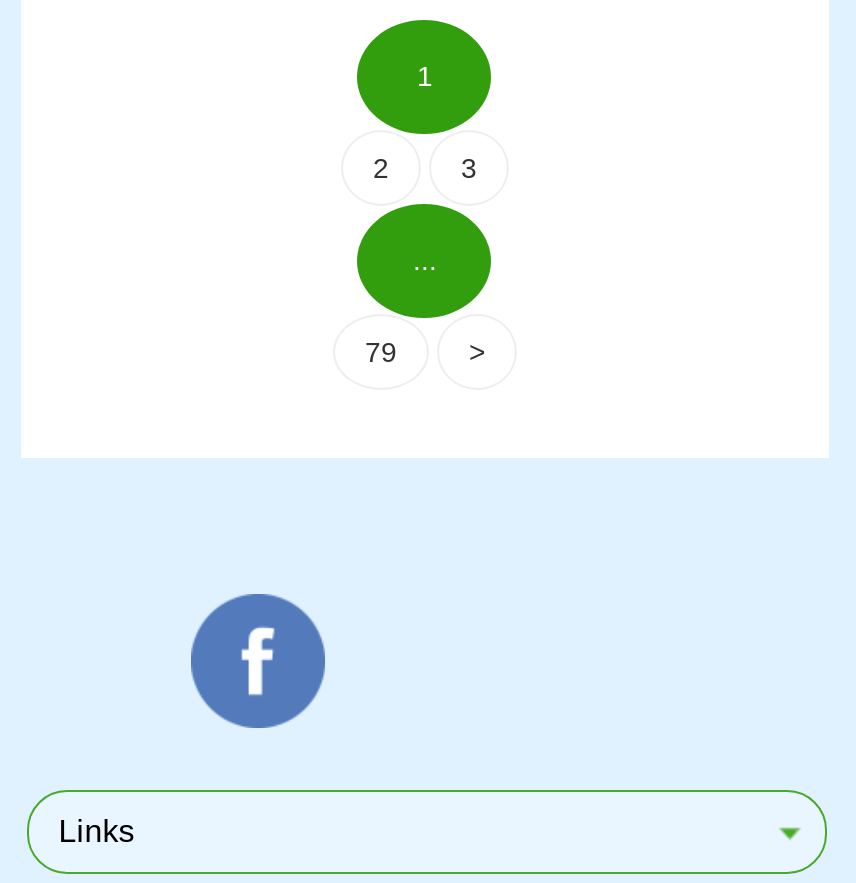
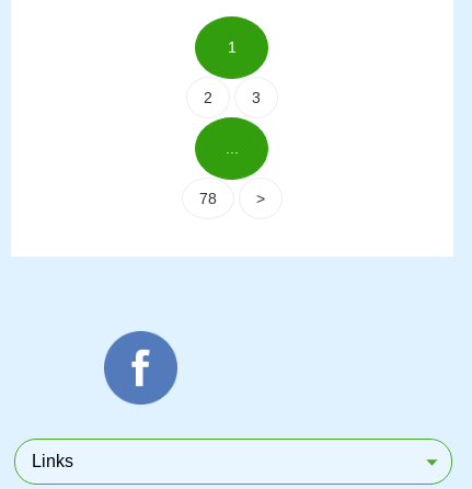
[365,336,397,368] 79 -> [199,190,217,207] 78

